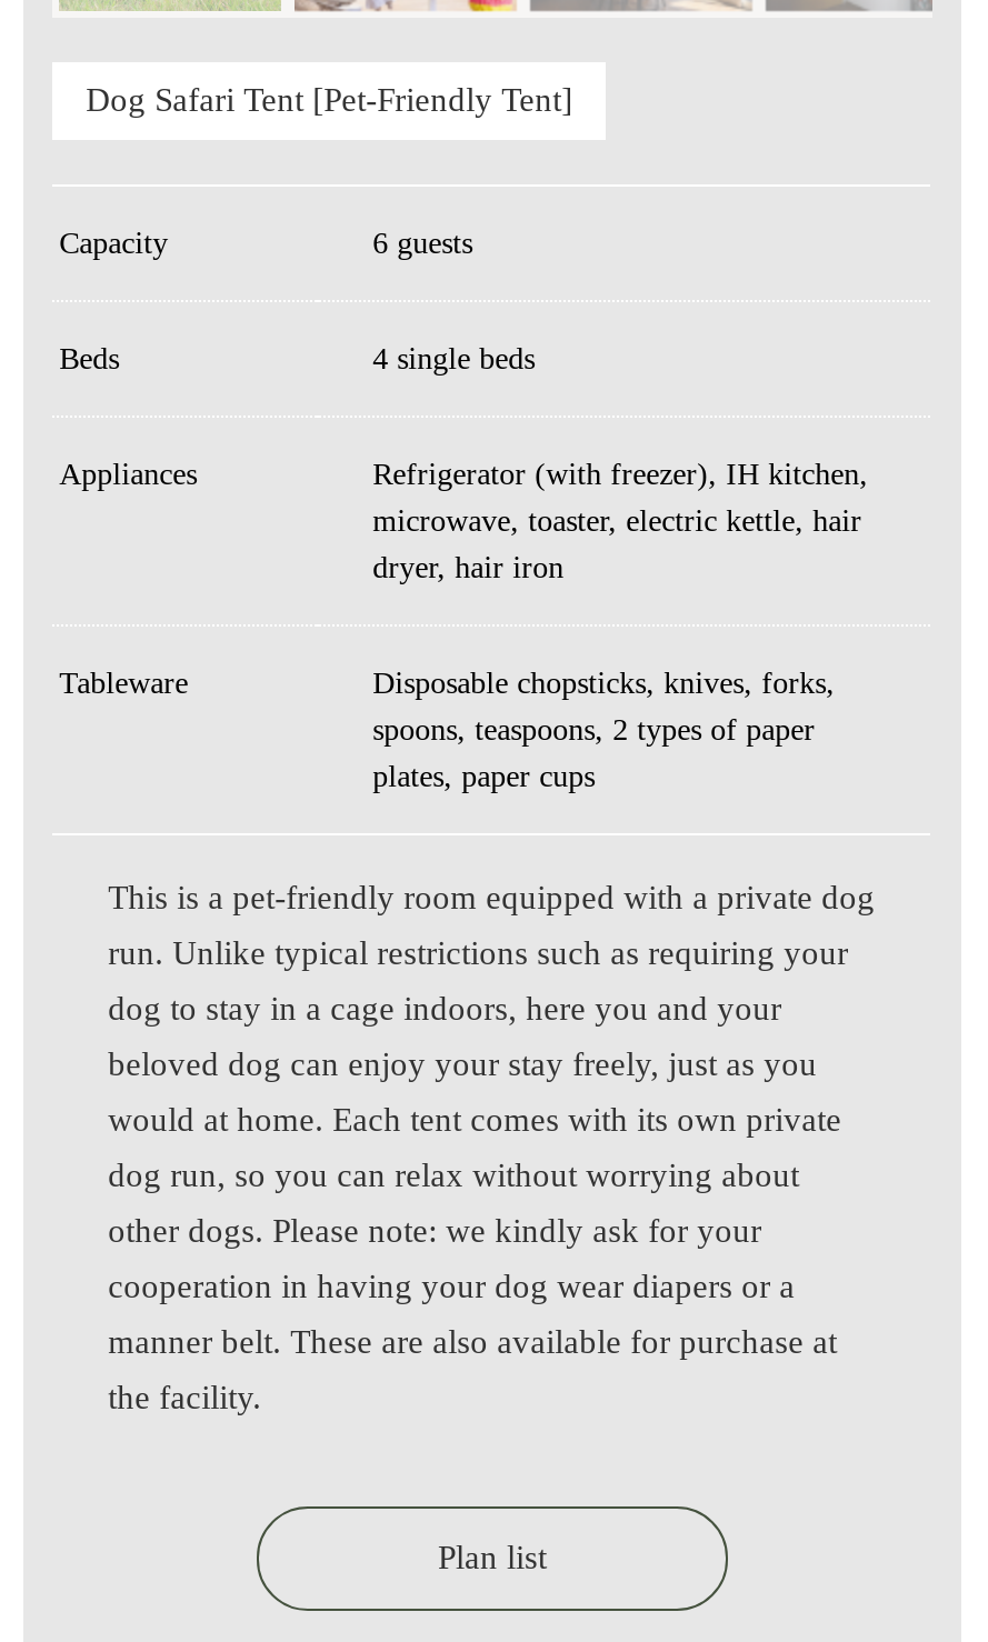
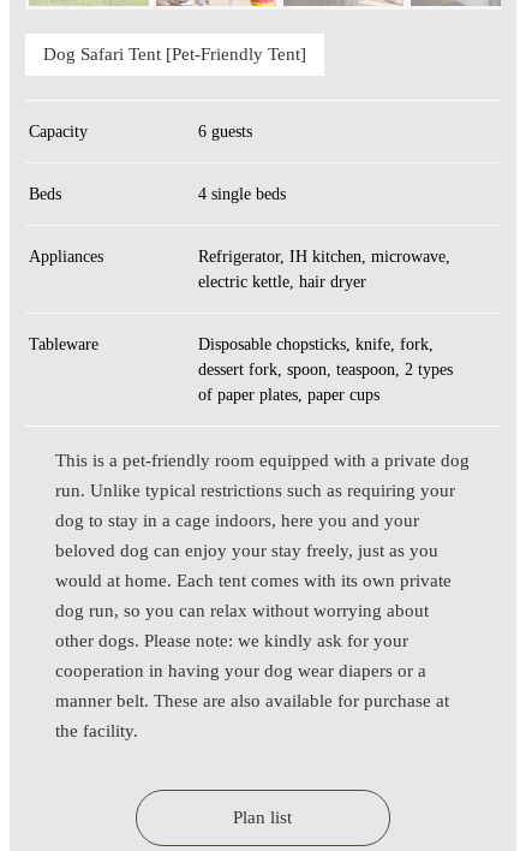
[373,458,868,585] Refrigerator (with freezer), IH kitchen, | microwave, toaster, electric kettle, hair | dryer, hair iron -> [198,248,450,291] Refrigerator, IH kitchen, microwave, | electric kettle, hair dryer
[373,667,835,794] Disposable chopsticks, knives, forks, | spoons, teaspoons, 2 types of paper | plates, paper cups -> [198,336,453,404] Disposable chopsticks, knife, fork, | dessert fork, spoon, teaspoon, 2 types | of paper plates, paper cups

